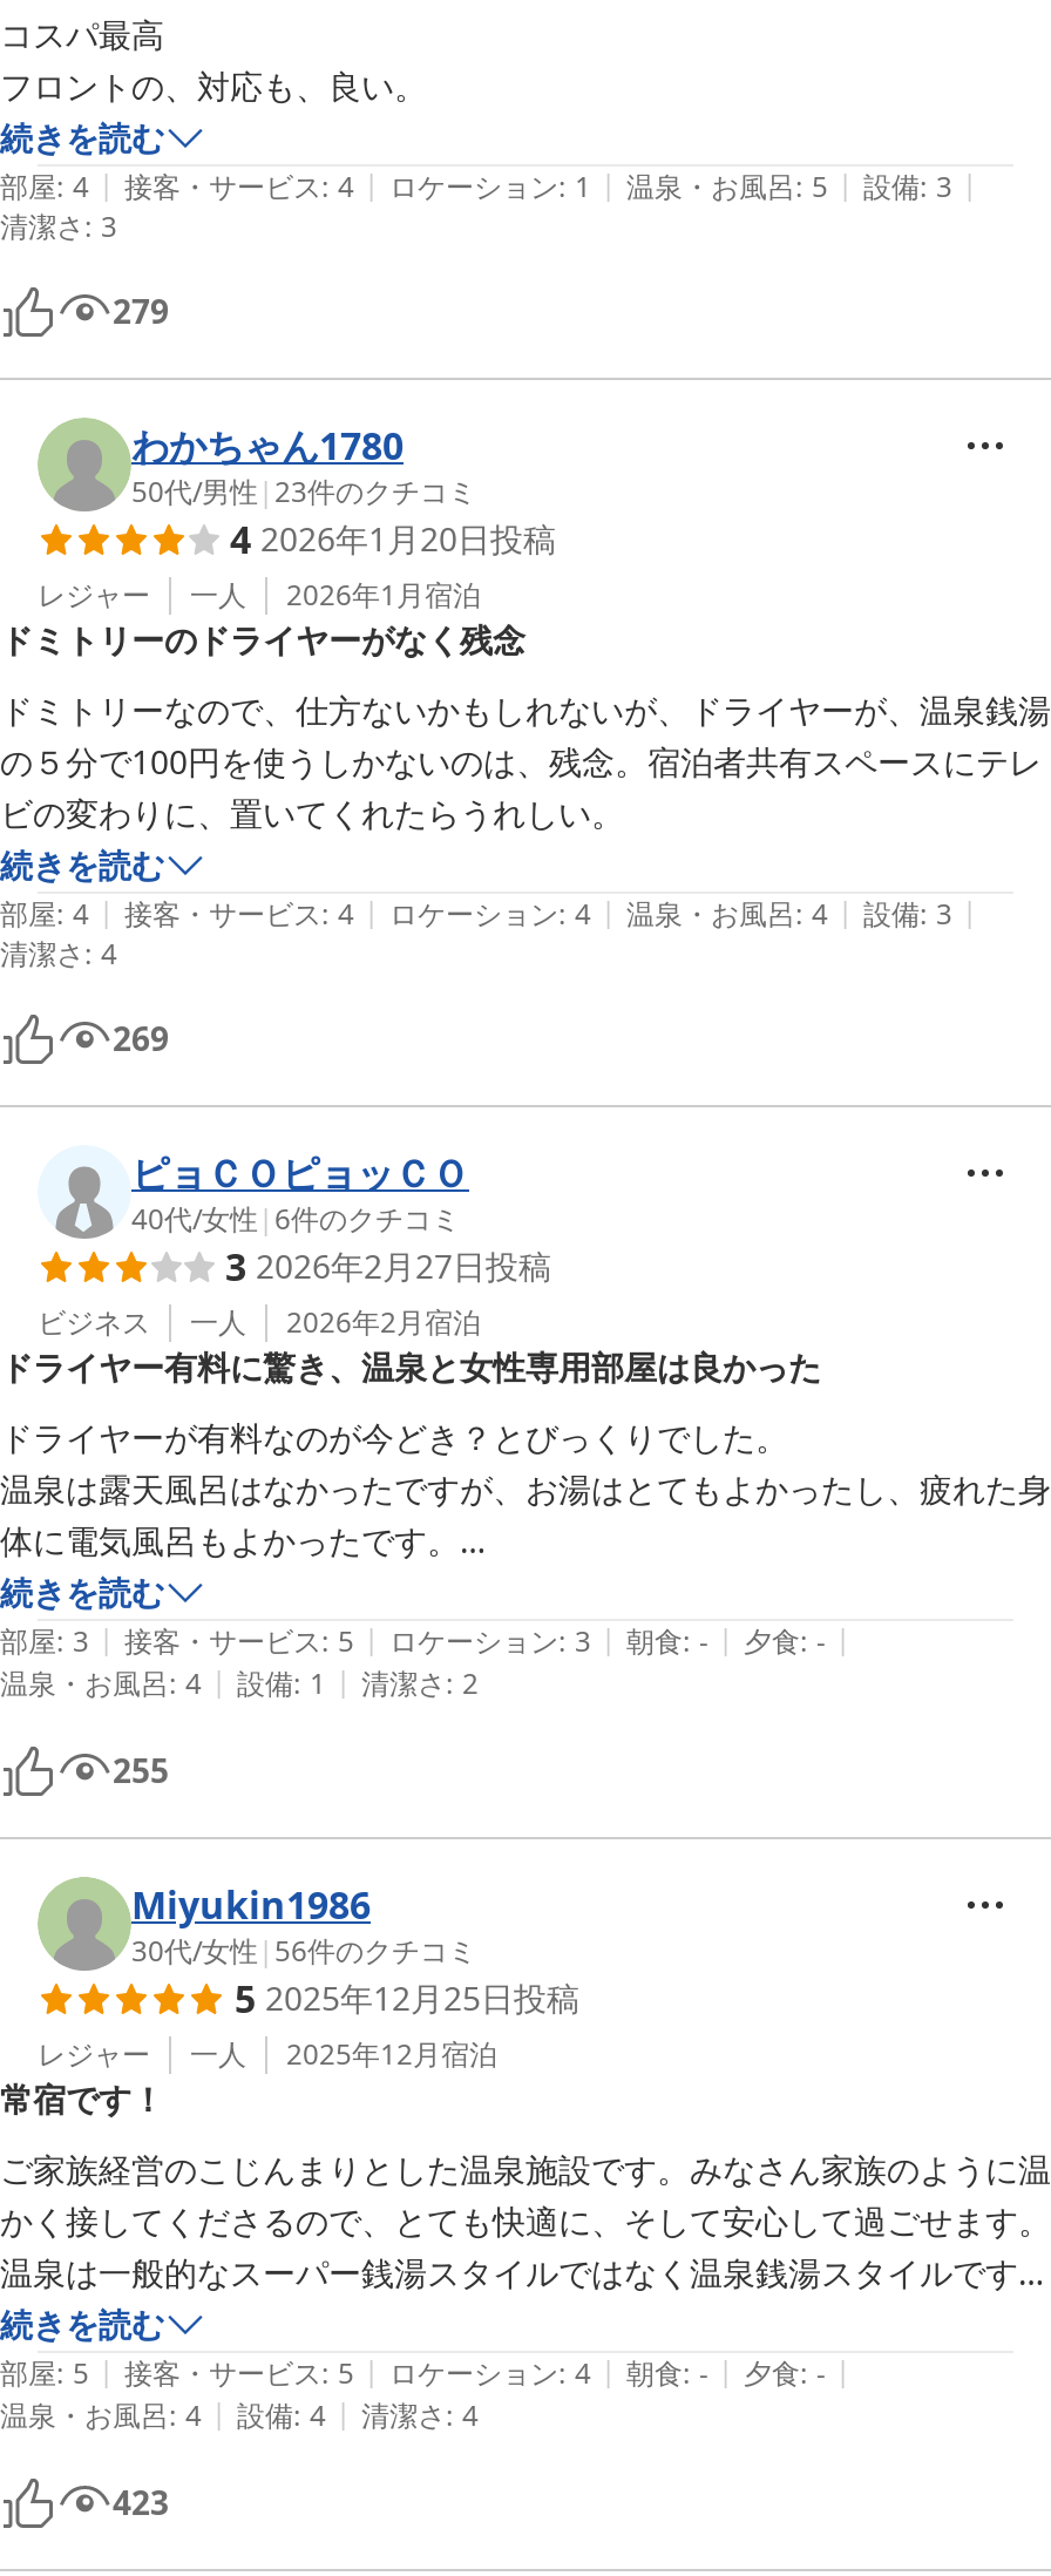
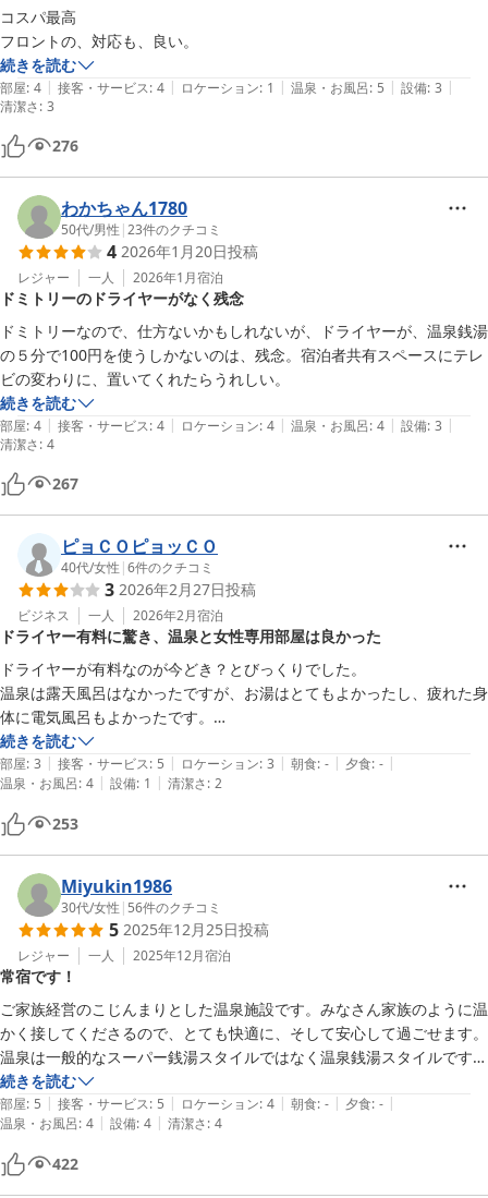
[113,289,169,333] 279 -> [52,135,78,156] 276
[113,1016,169,1060] 269 -> [52,473,78,494] 267
[113,1748,169,1792] 255 -> [52,813,78,834] 253
[113,2480,169,2524] 423 -> [52,1153,78,1174] 422

